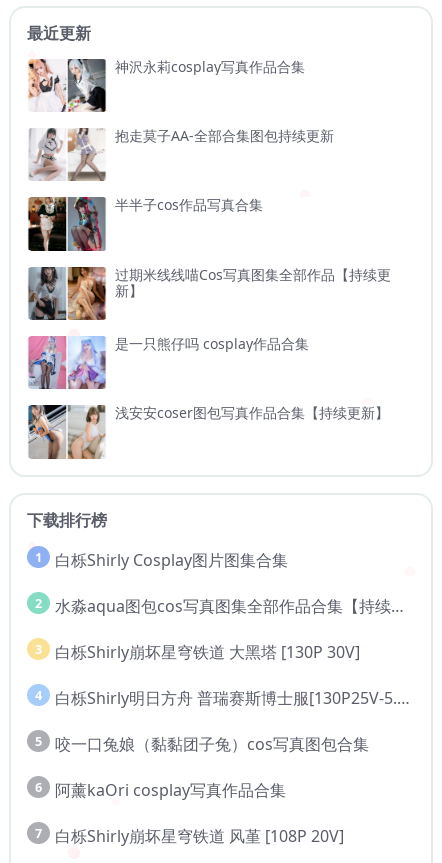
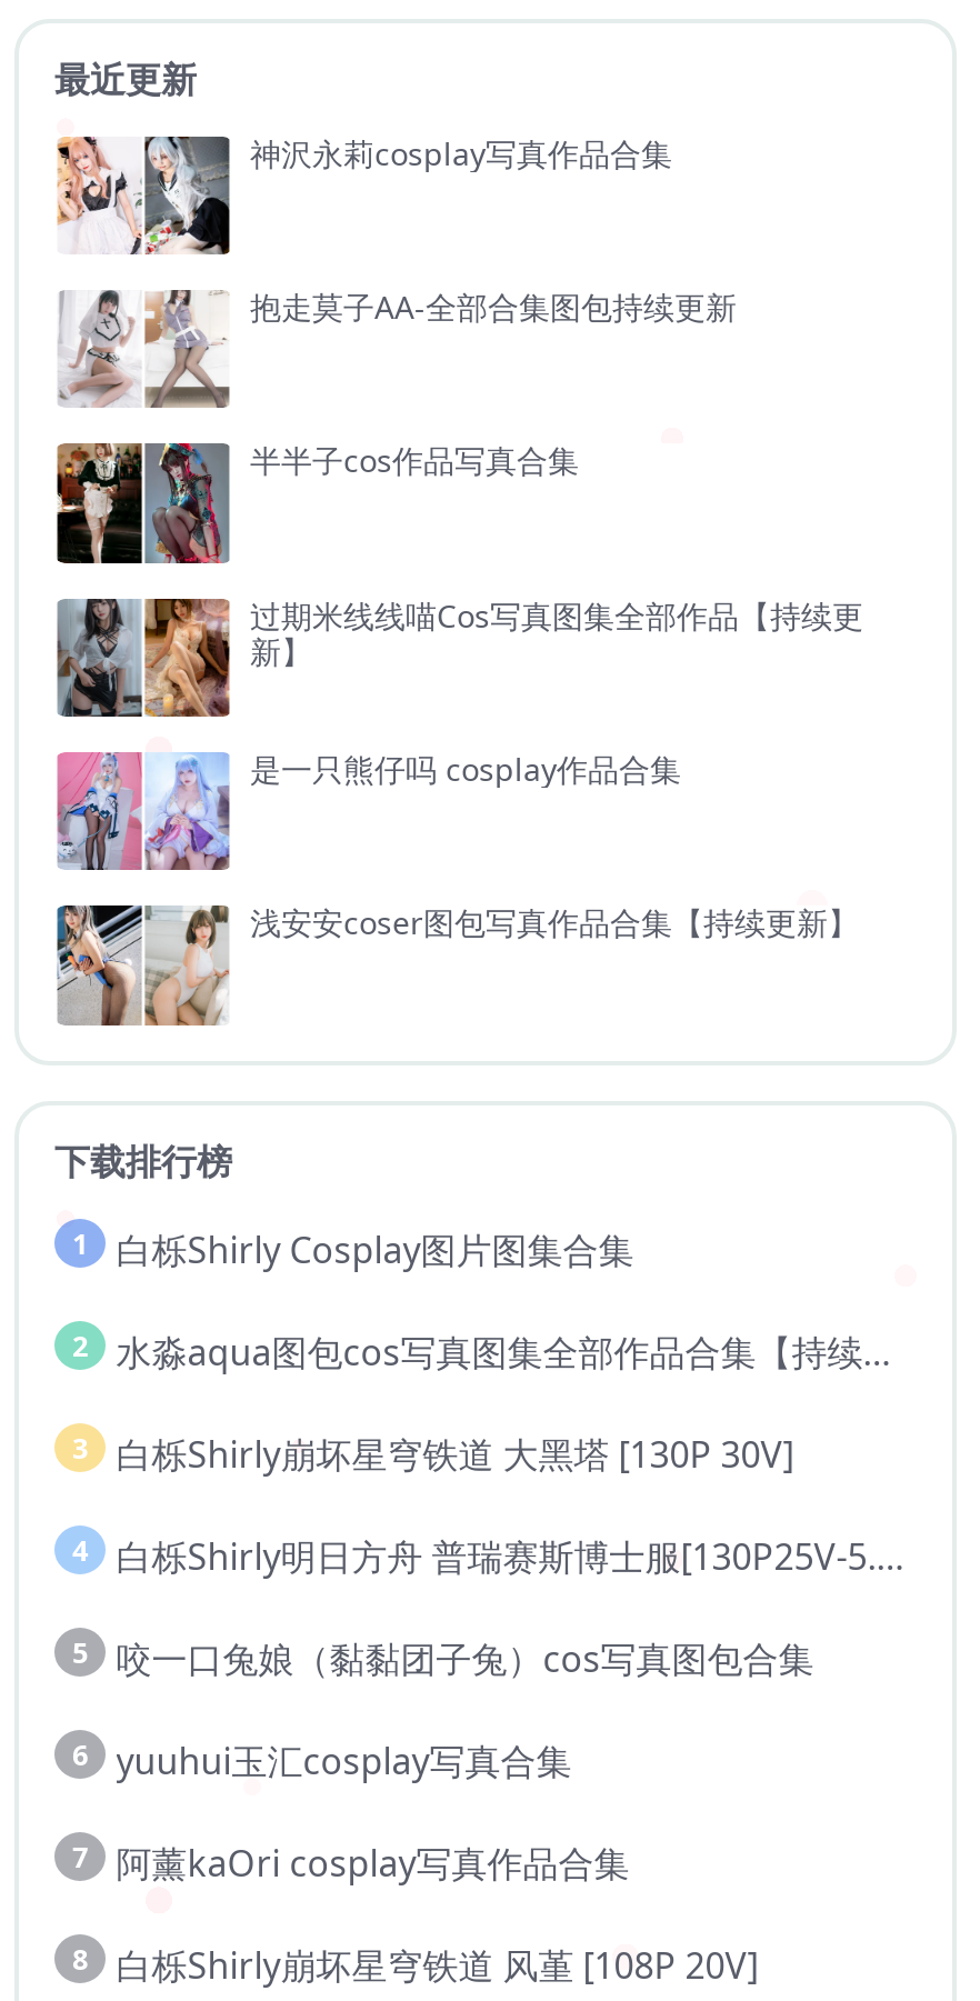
none -> [72,1737,572,1876] yuuhui玉汇cosplay写真合集 | 7
[35,824,344,847] 7 白栎Shirly崩坏星穹铁道 风堇 [108P 20V] -> [72,1938,758,1991] 8 白栎Shirly崩坏星穹铁道 风堇 [108P 20V]

